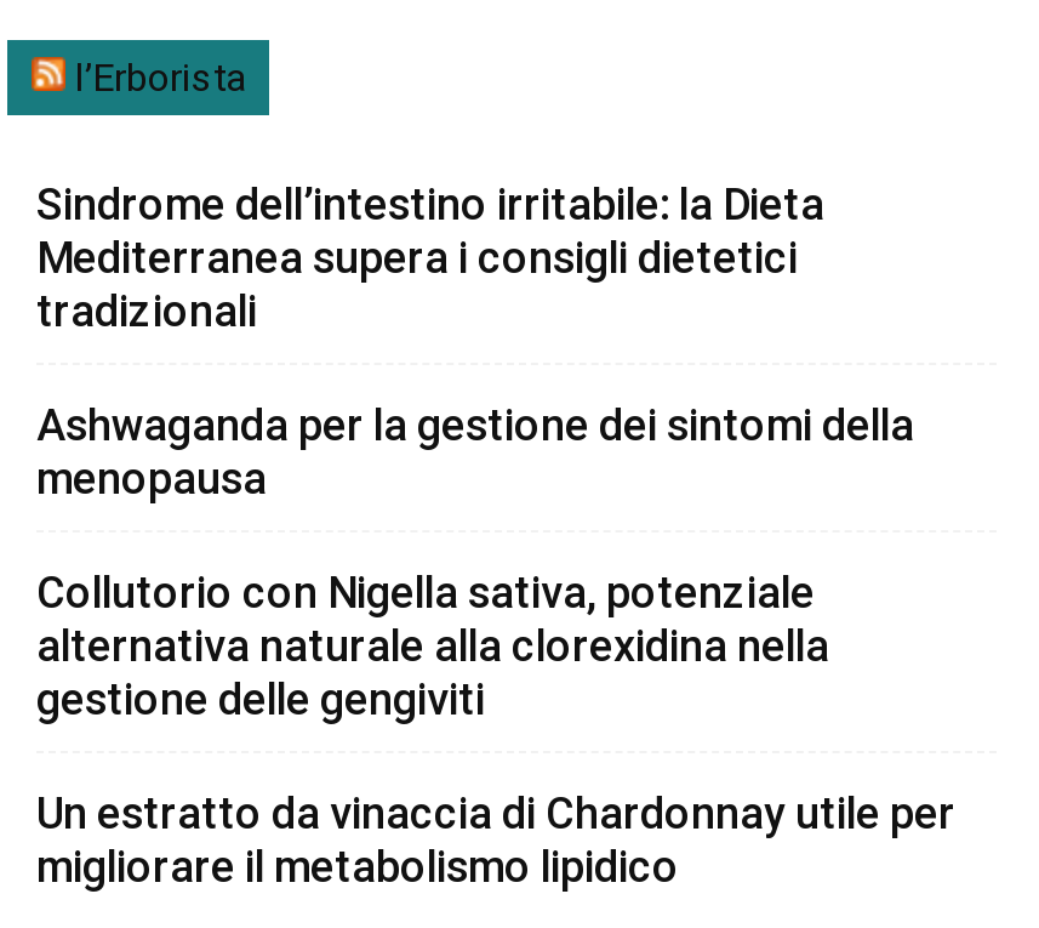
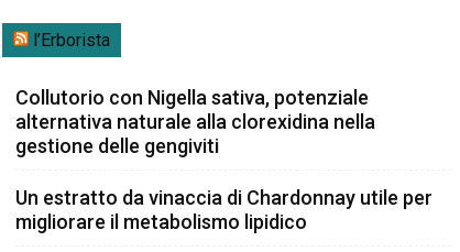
[36,179,914,504] Sindrome dell’intestino irritabile: la Dieta | Mediterranea supera i consigli dietetici | tradizionali | Ashwaganda per la gestione dei sintomi della | menopausa -> none

